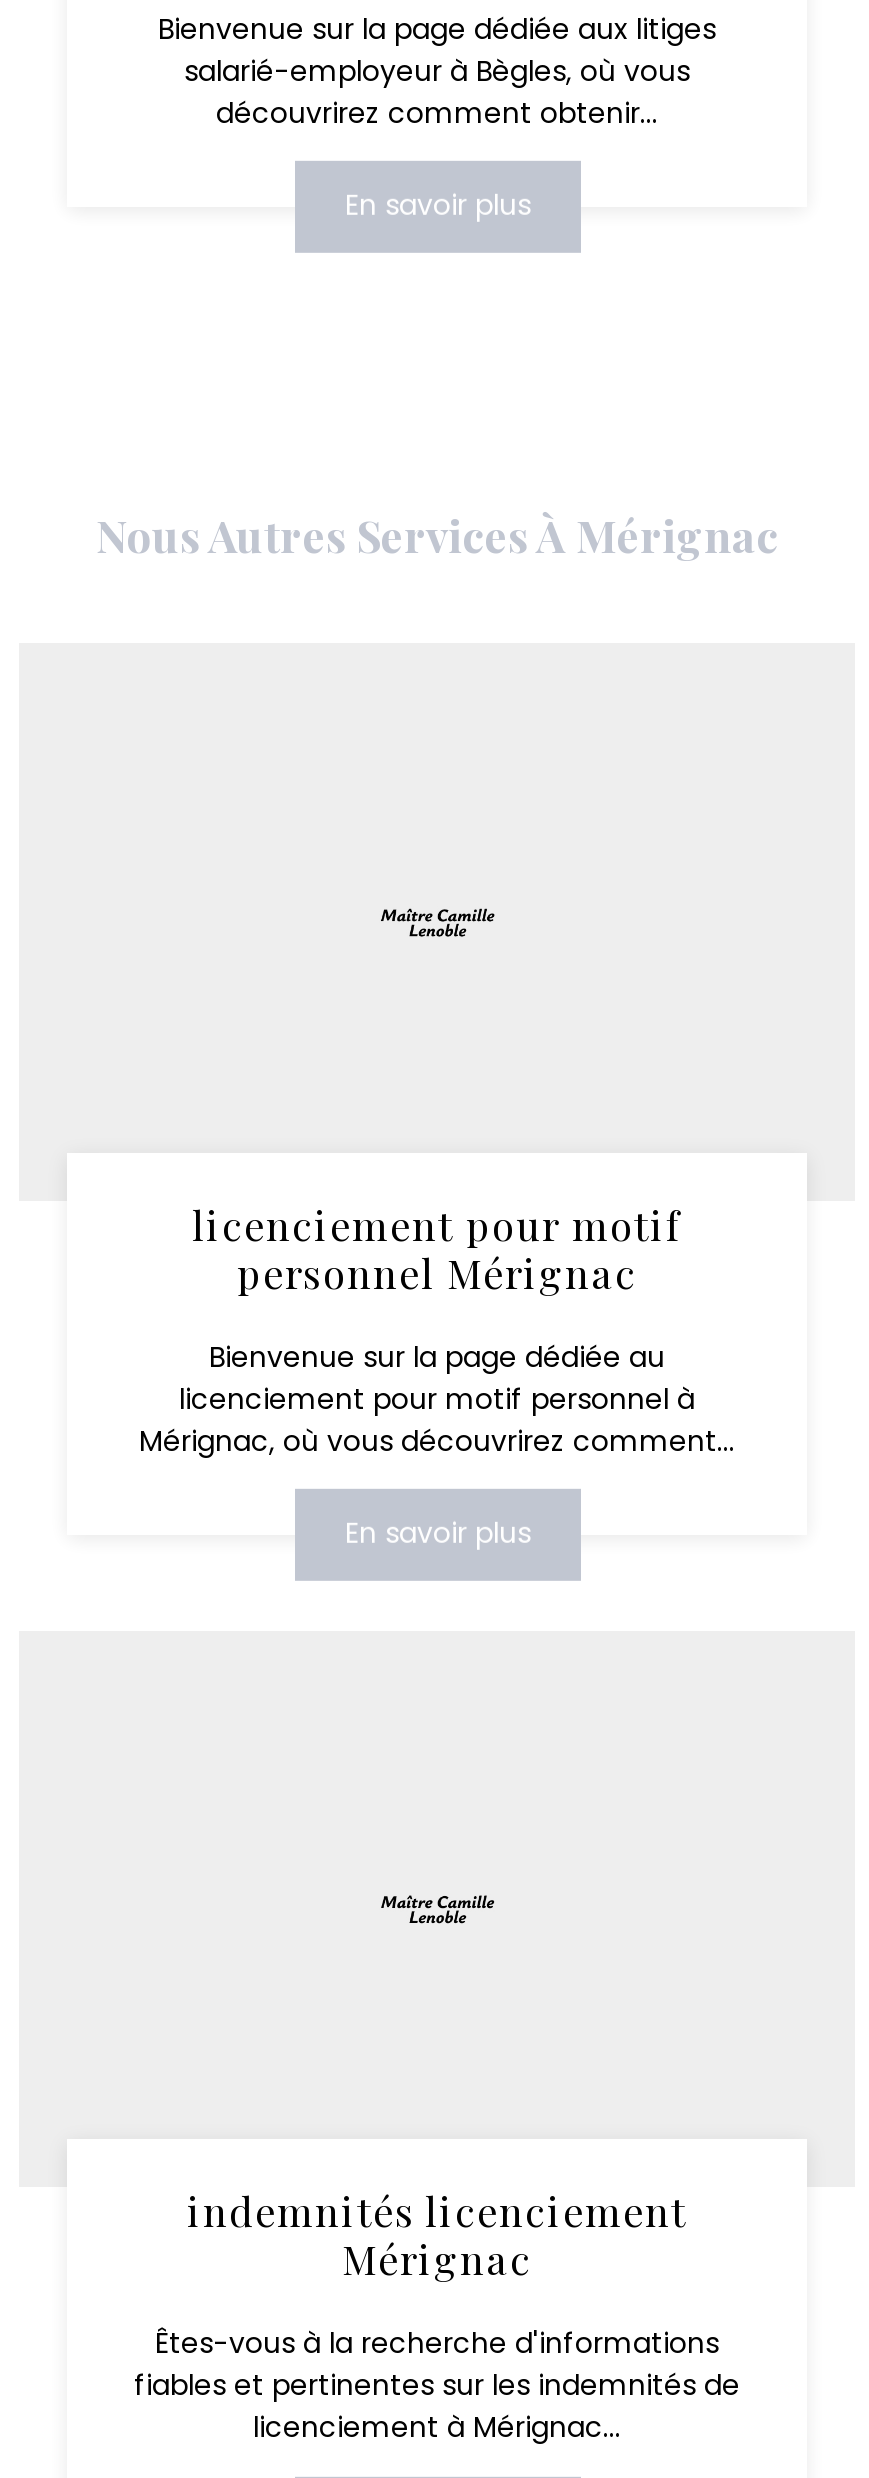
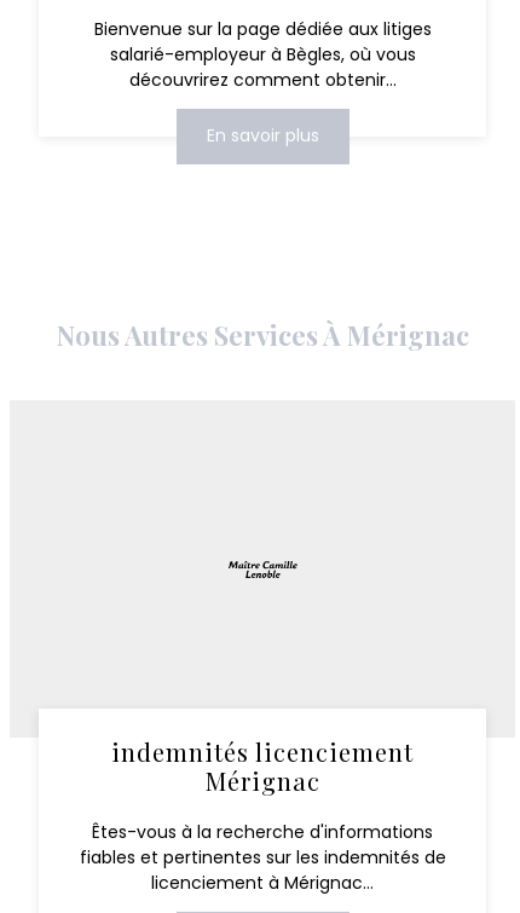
[139,1196,735,1553] licenciement pour motif | personnel Mérignac | Bienvenue sur la page dédiée au | licenciement pour motif personnel à | Mérignac, où vous découvrirez comment... | En savoir plus -> none

